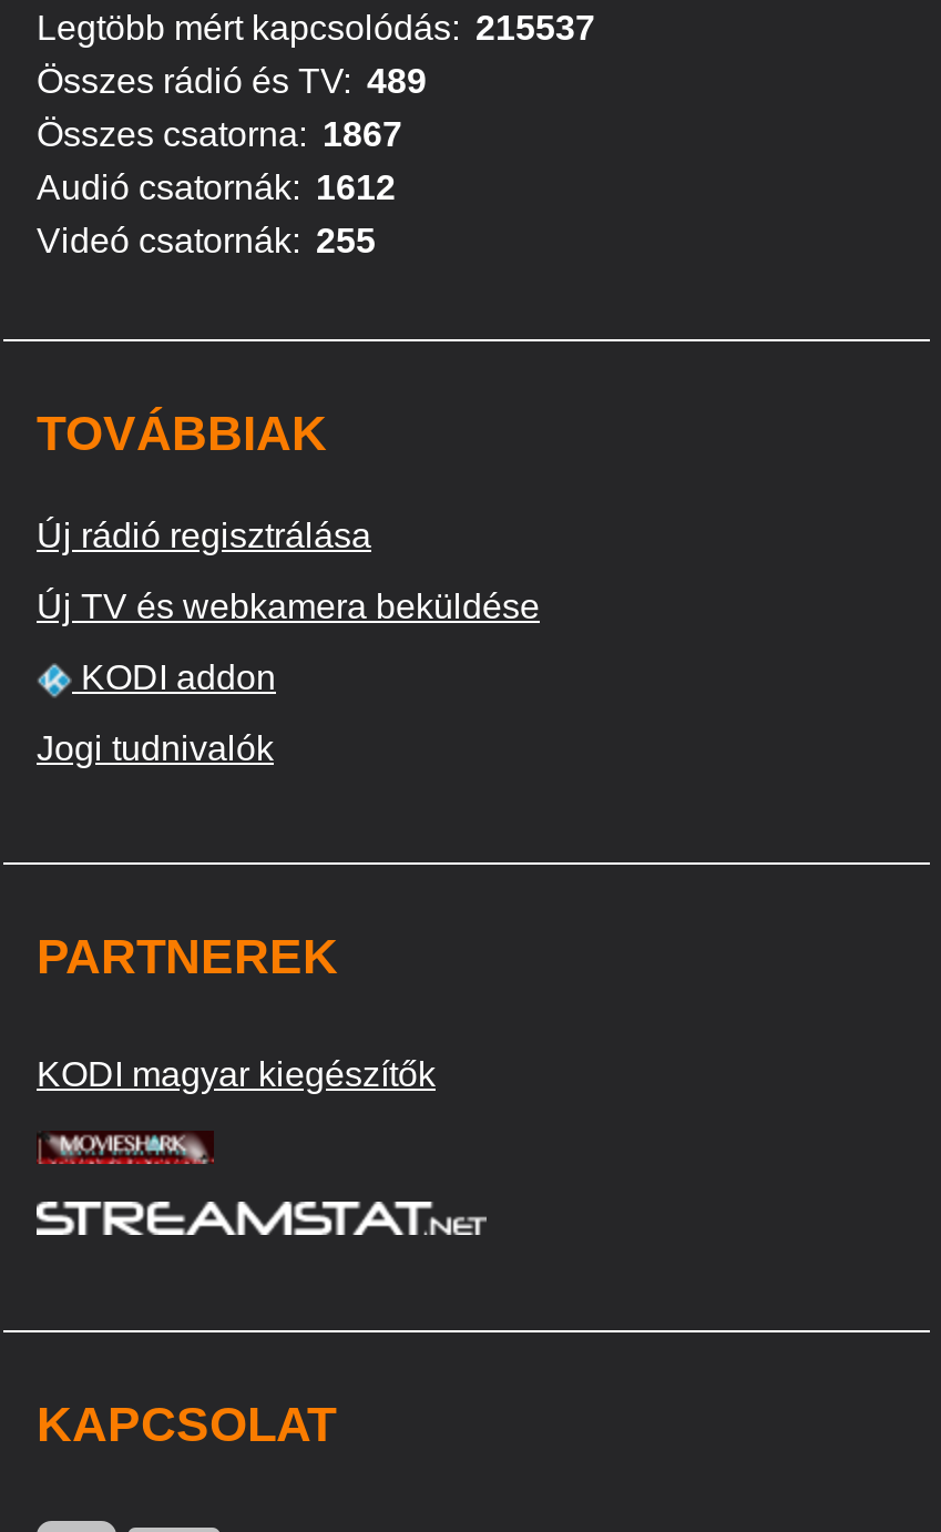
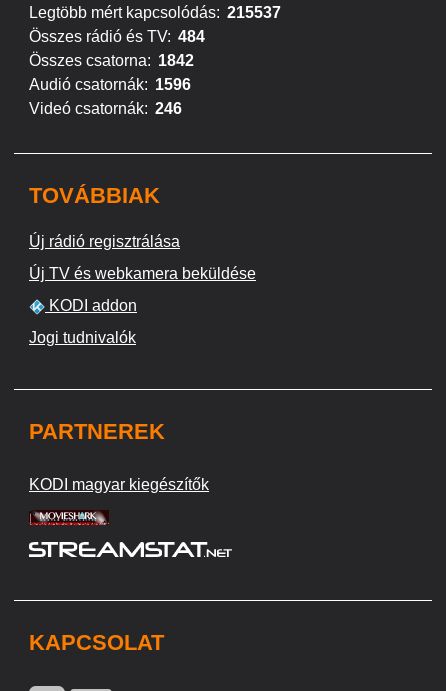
[37,62,427,100] Összes rádió és TV: 489 -> [29,28,205,45] Összes rádió és TV: 484
[37,115,402,153] Összes csatorna: 1867 -> [29,52,194,69] Összes csatorna: 1842
[37,168,396,206] Audió csatornák: 1612 -> [29,76,191,93] Audió csatornák: 1596
[37,222,376,259] Videó csatornák: 255 -> [29,100,182,117] Videó csatornák: 246

